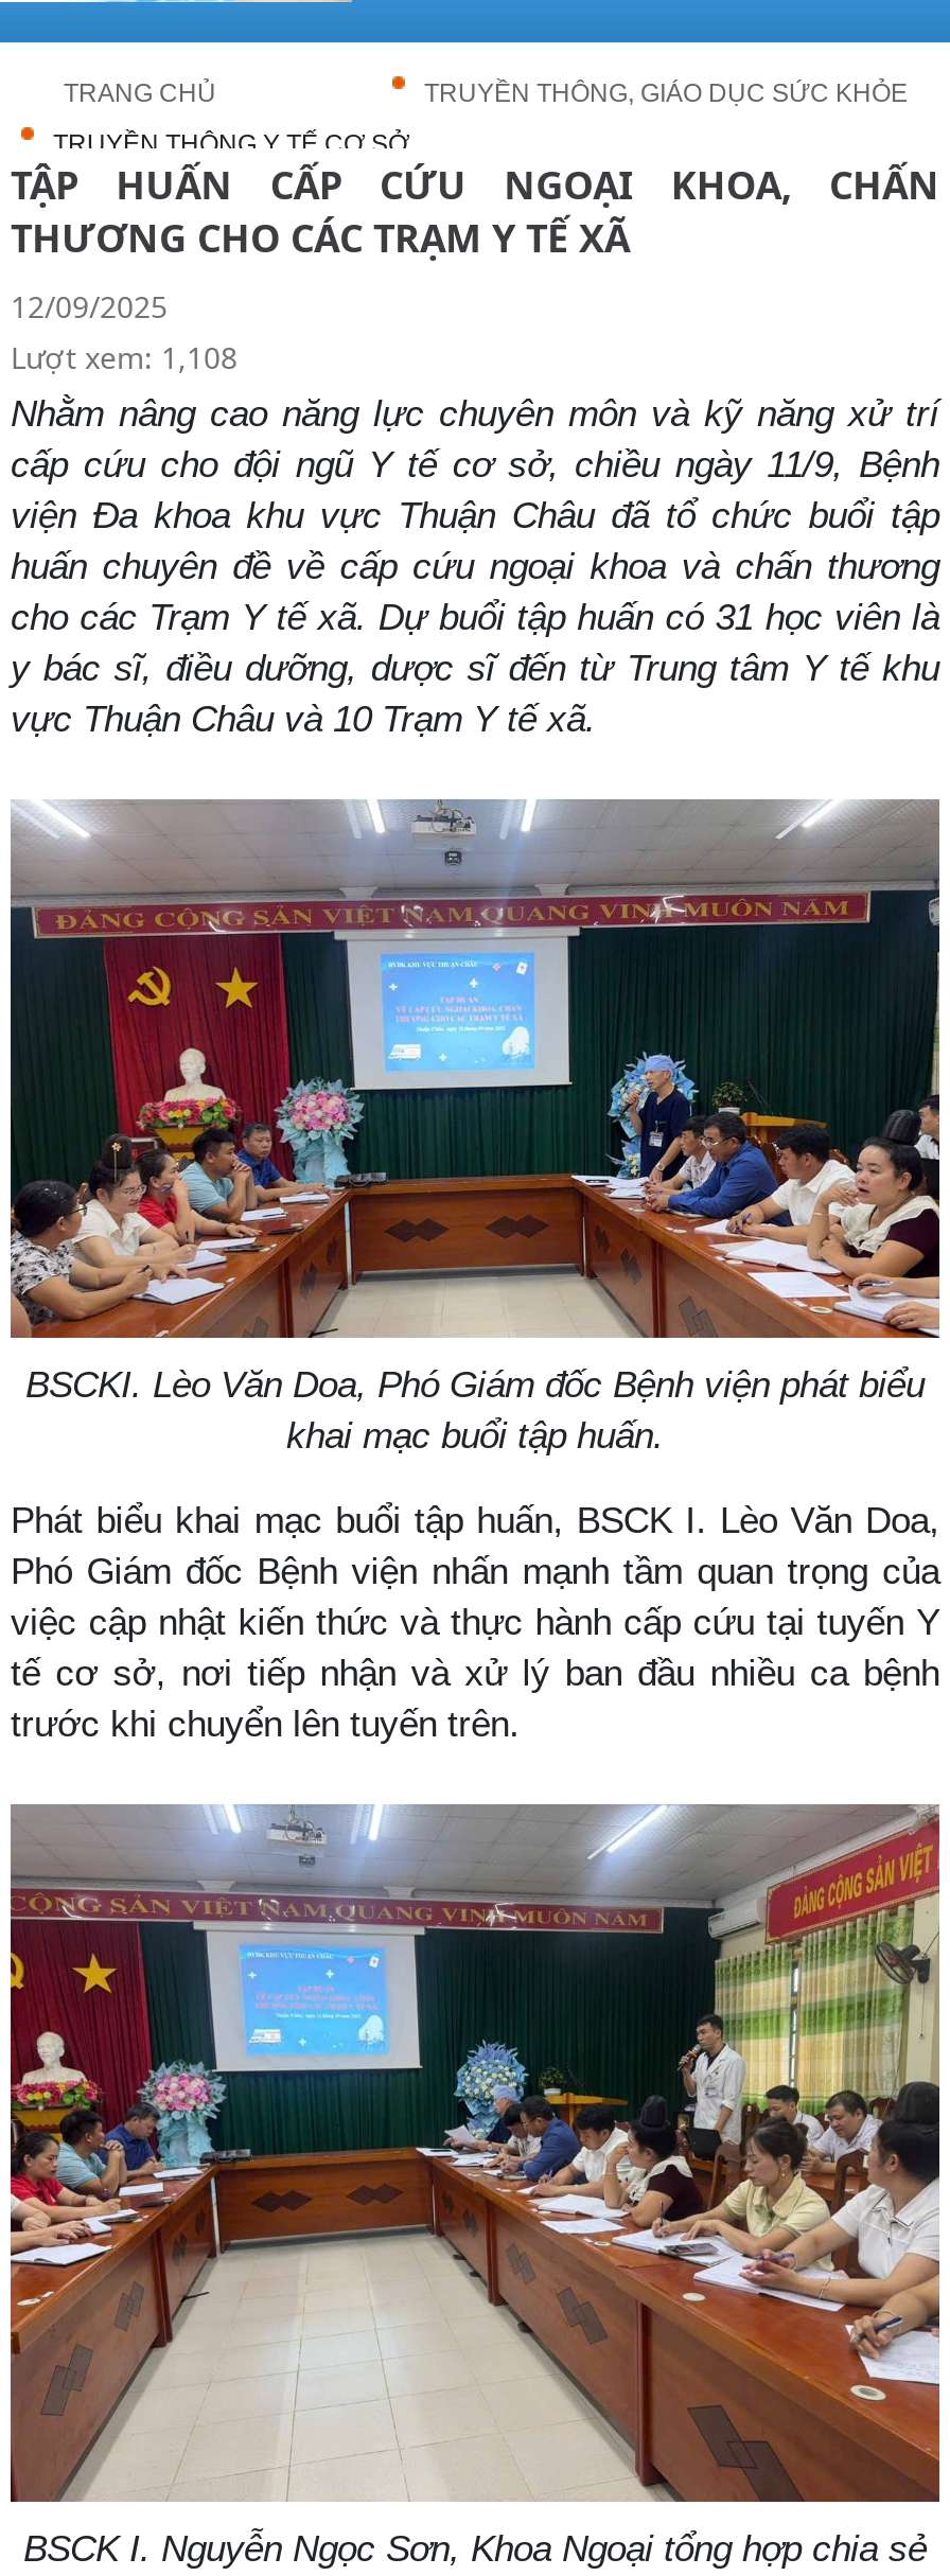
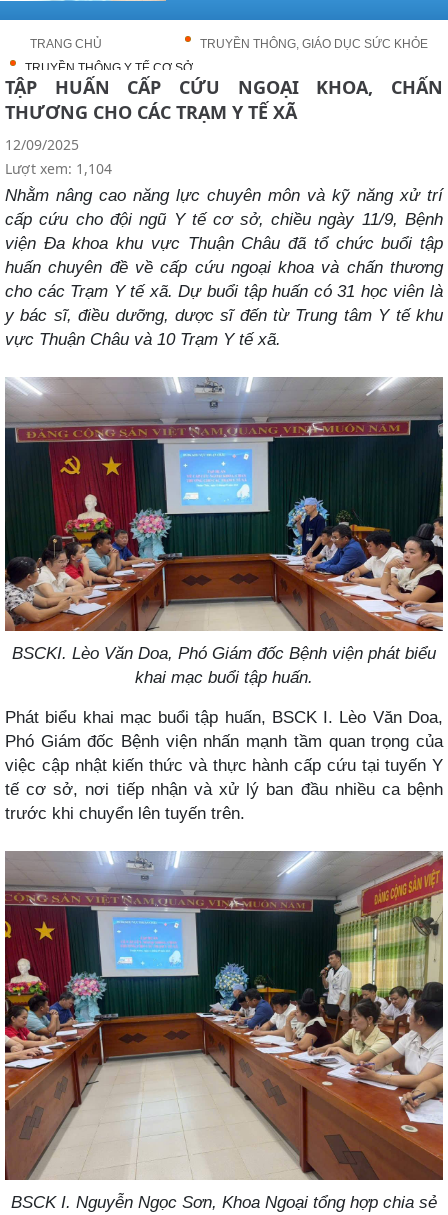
[11,337,237,377] Lượt xem: 1,108 -> [5,159,112,178] Lượt xem: 1,104

